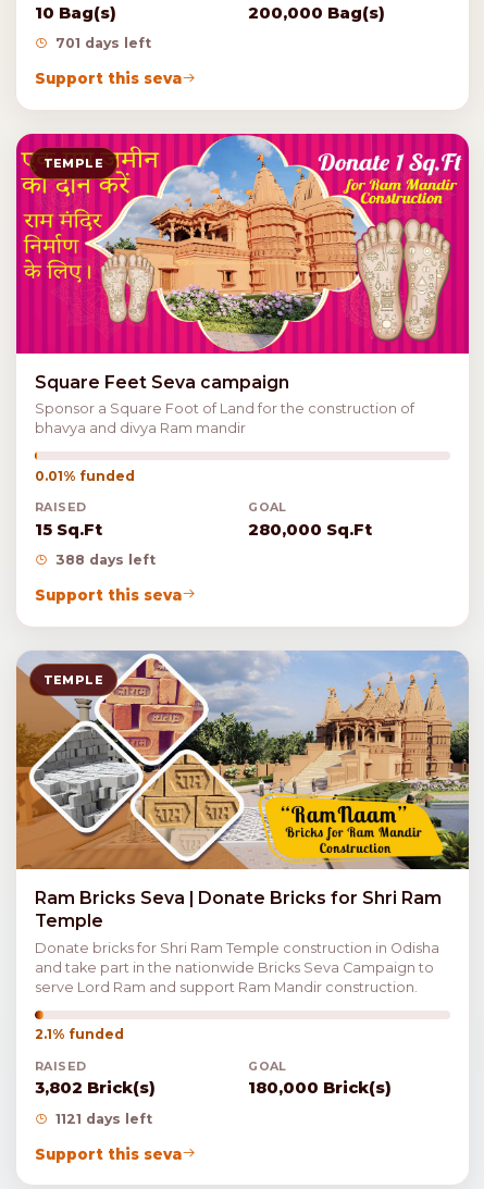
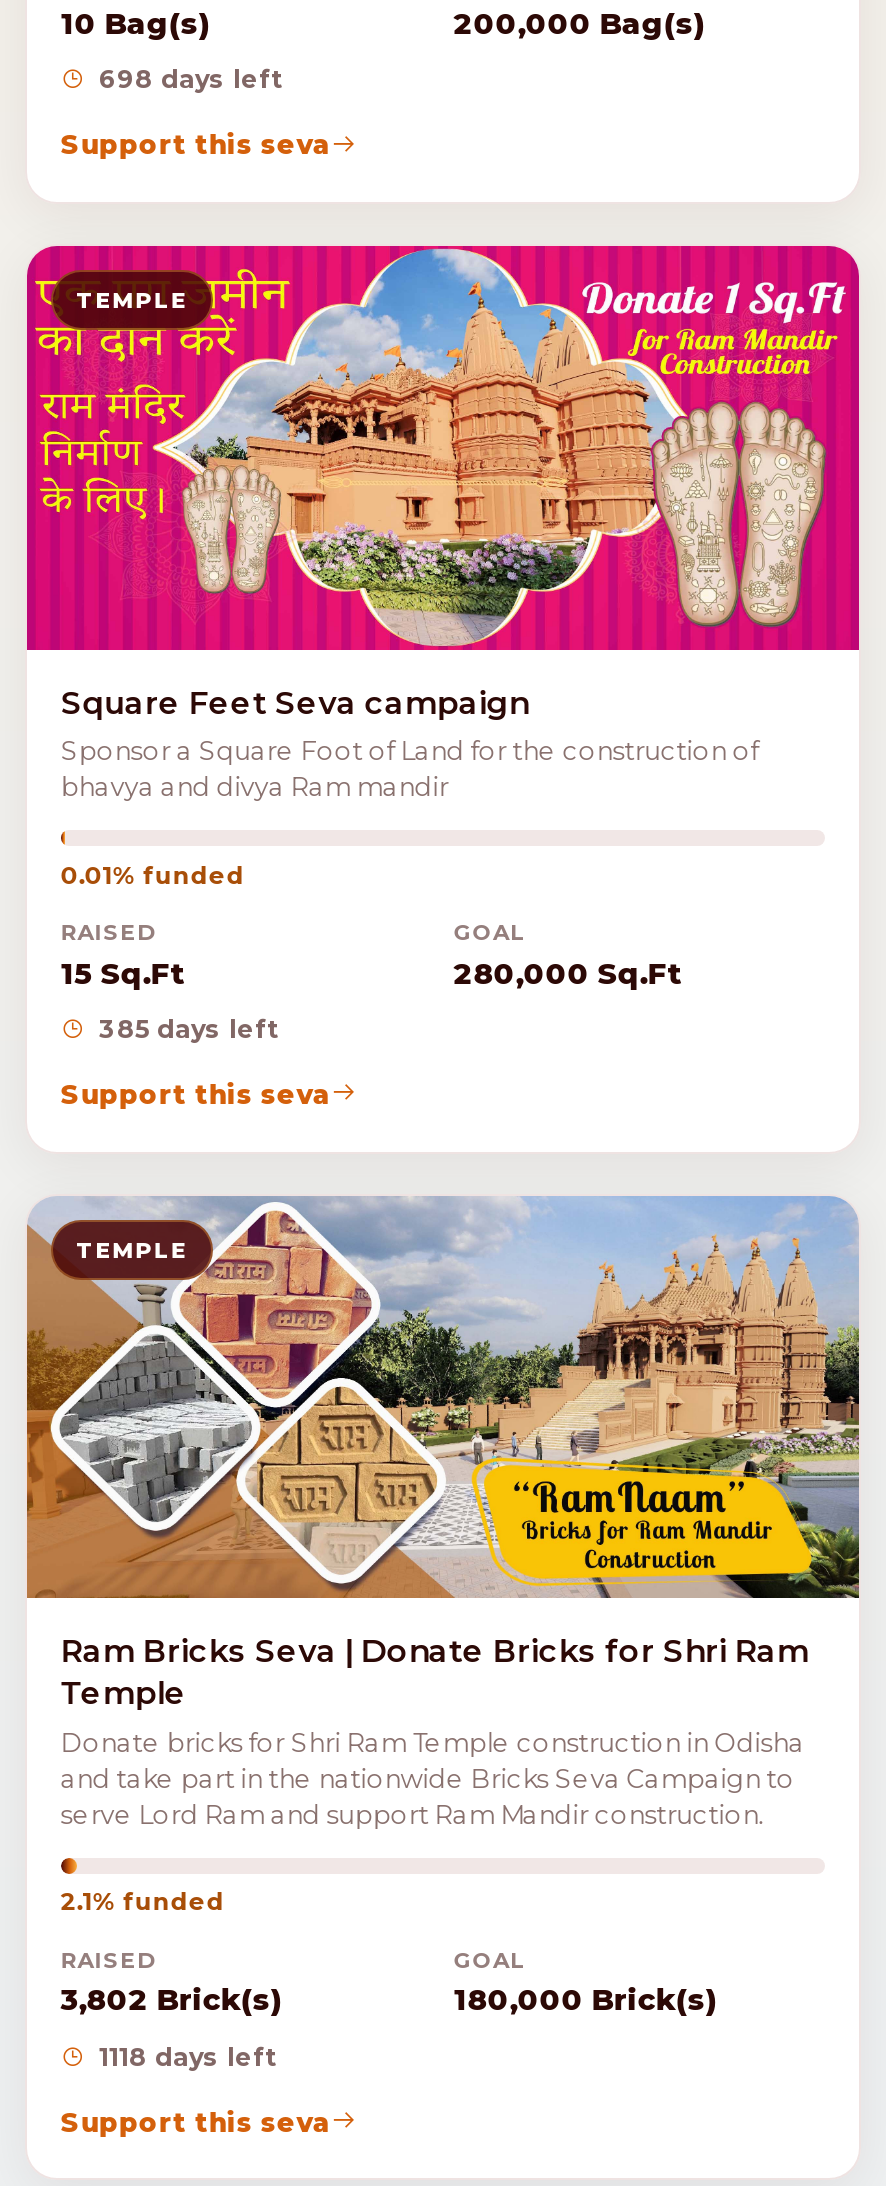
[51,35,151,51] 701 days left -> [91,64,283,94] 698 days left
[51,551,156,568] 388 days left -> [91,1014,279,1044] 385 days left
[51,1110,152,1127] 1121 days left -> [91,2041,277,2071] 1118 days left

